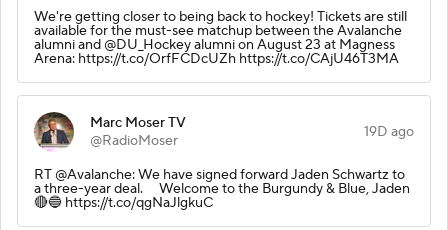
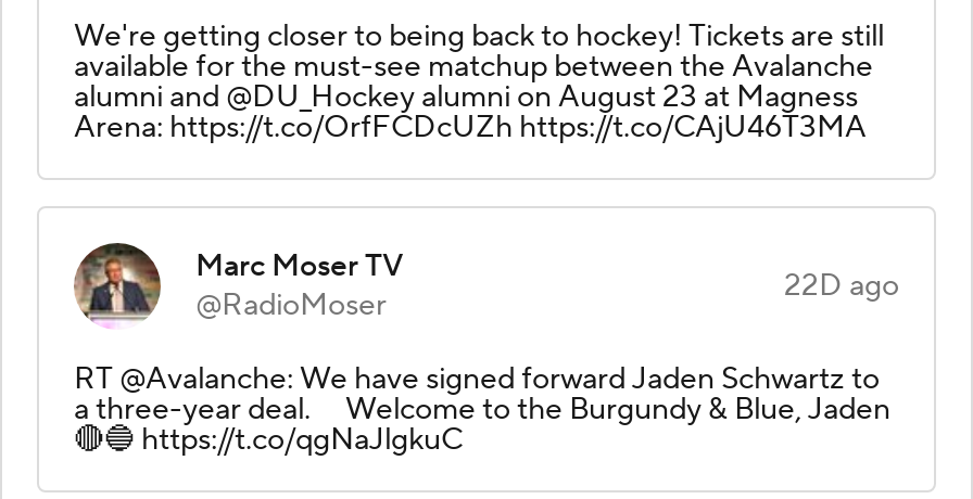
[364,123,414,141] 19D ago -> [784,267,899,306] 22D ago

